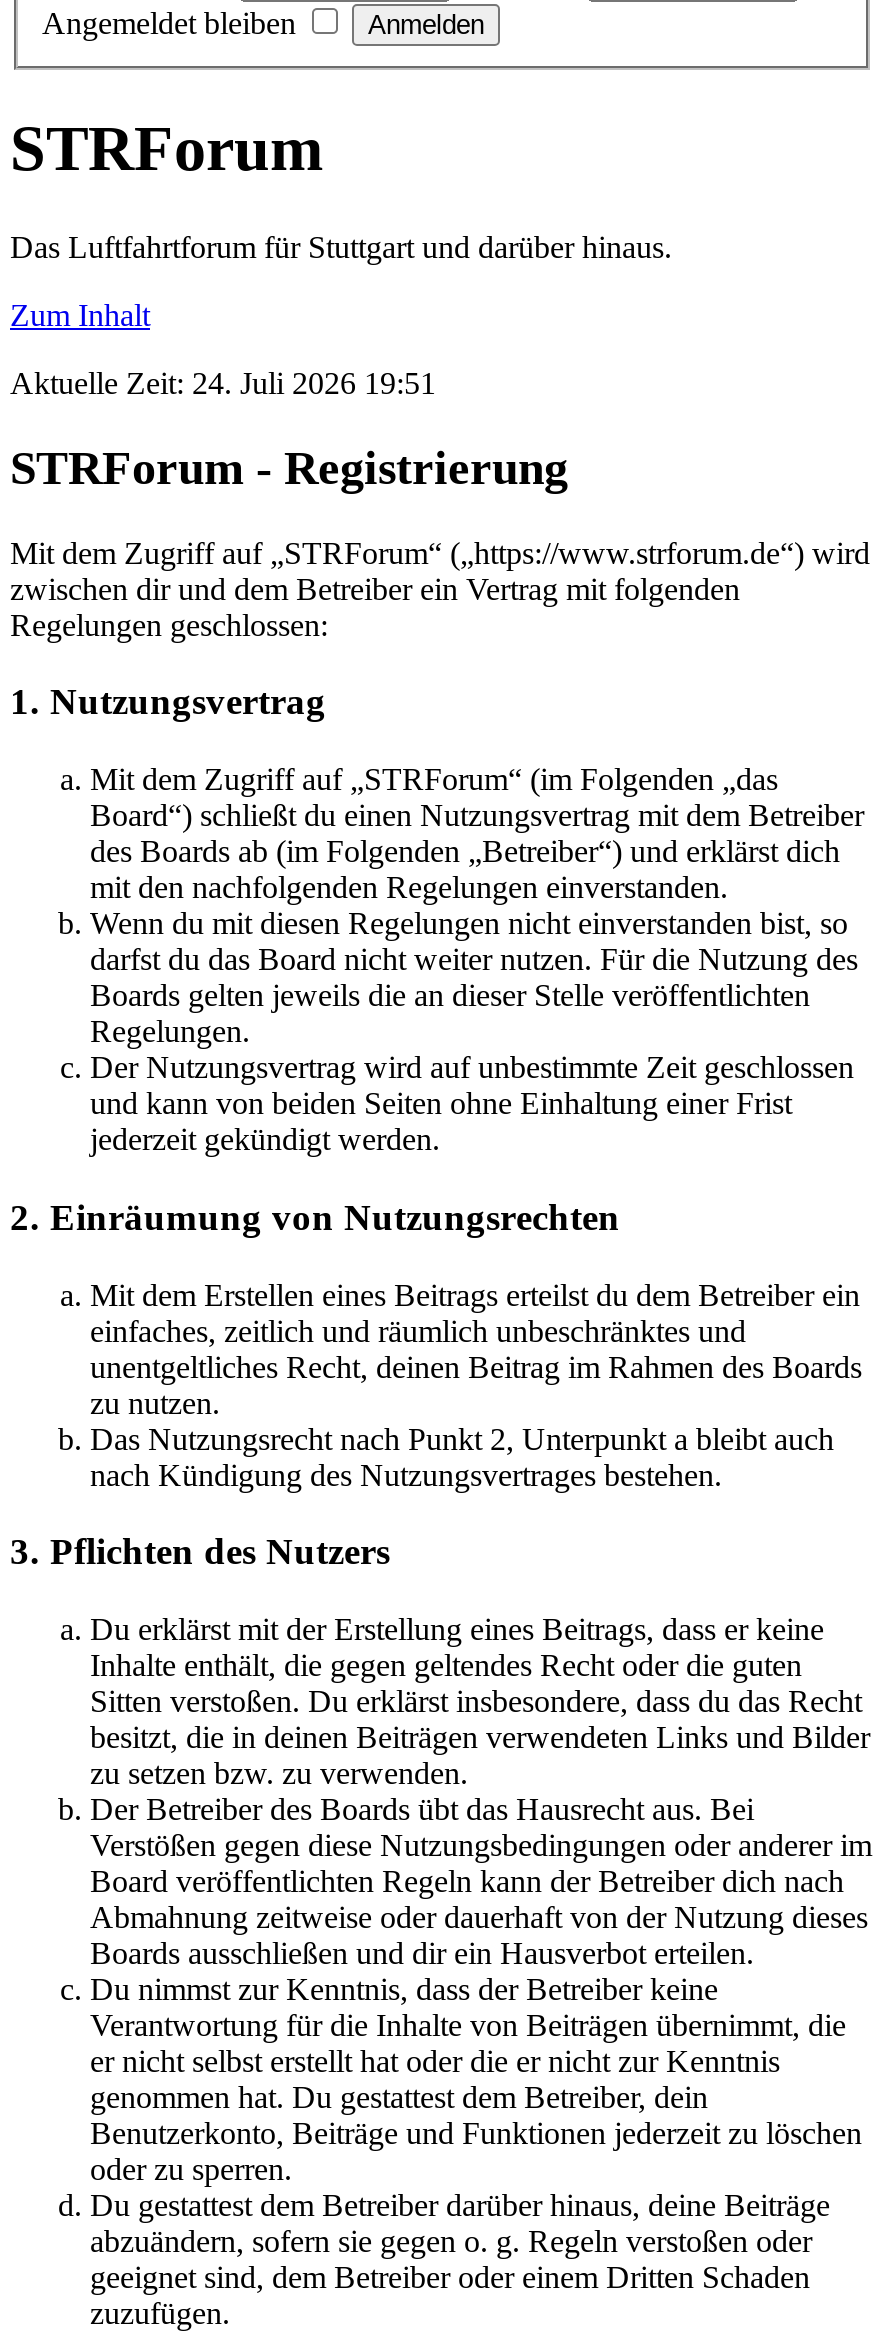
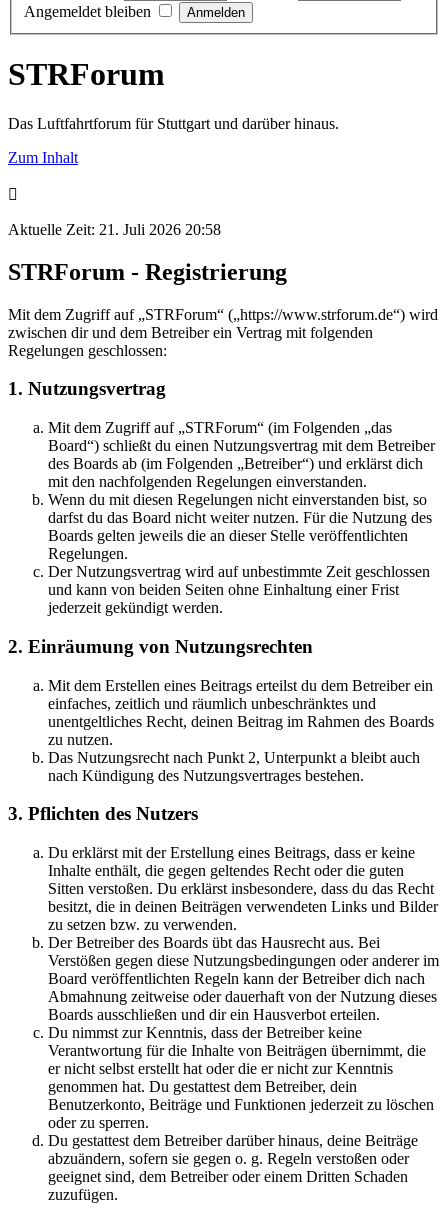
[10,366,436,400] Aktuelle Zeit: 24. Juli 2026 19:51 -> [8,221,221,238] Aktuelle Zeit: 21. Juli 2026 20:58

